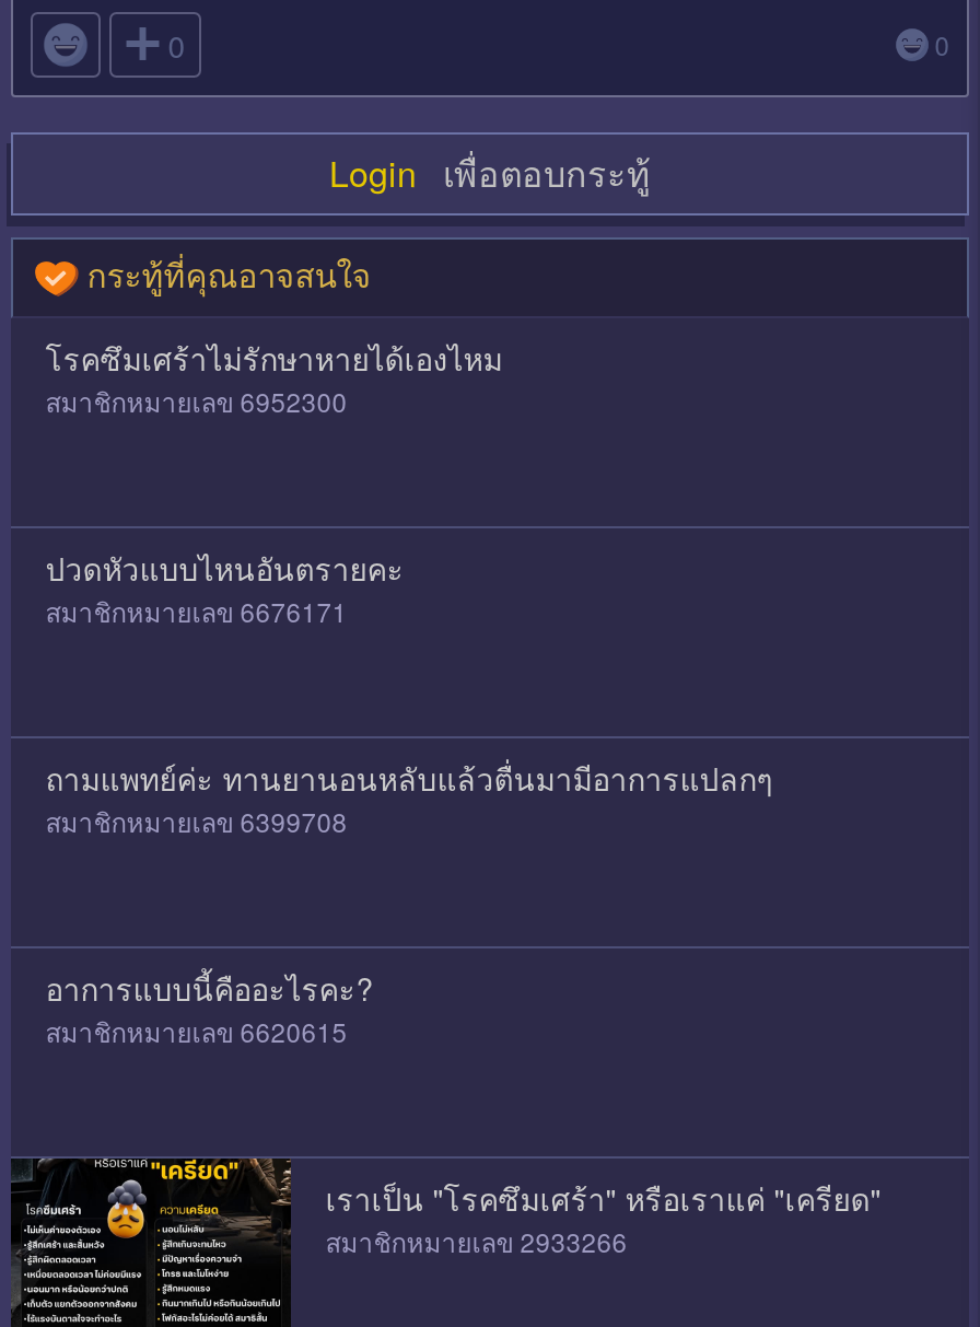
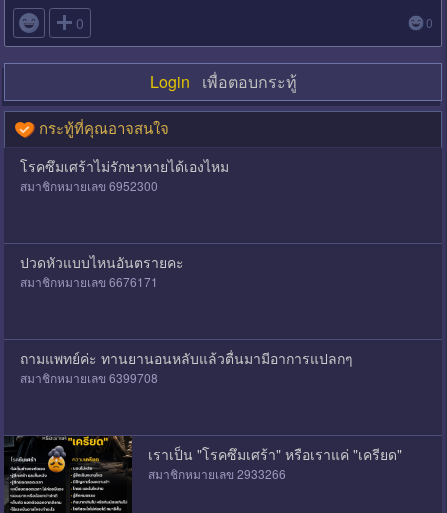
[45,967,374,1050] อาการแบบนี้คืออะไรคะ? | สมาชิกหมายเลข 6620615 -> none

